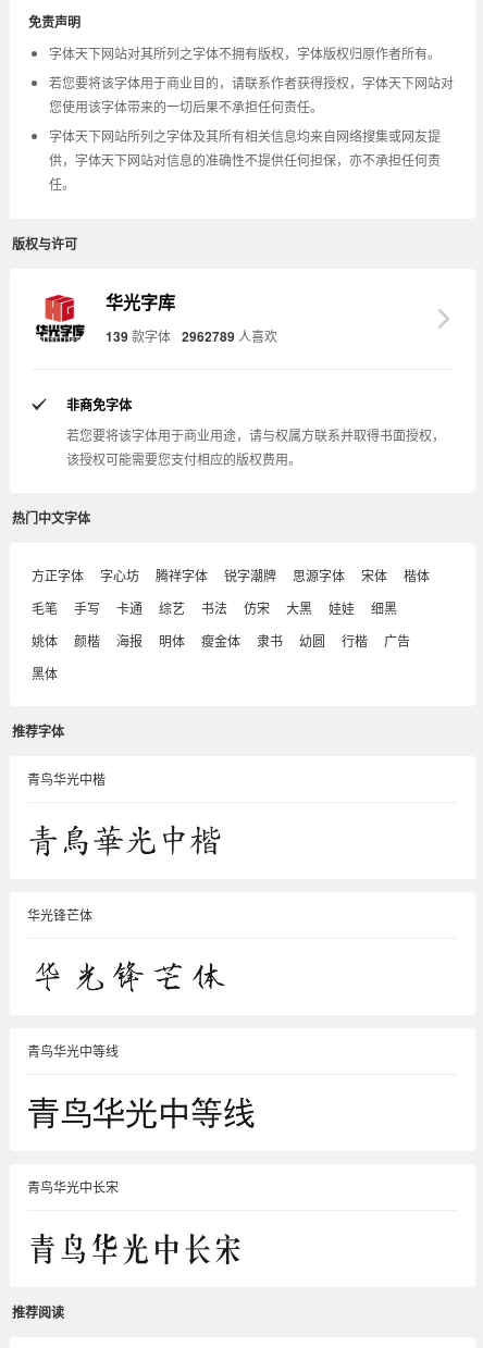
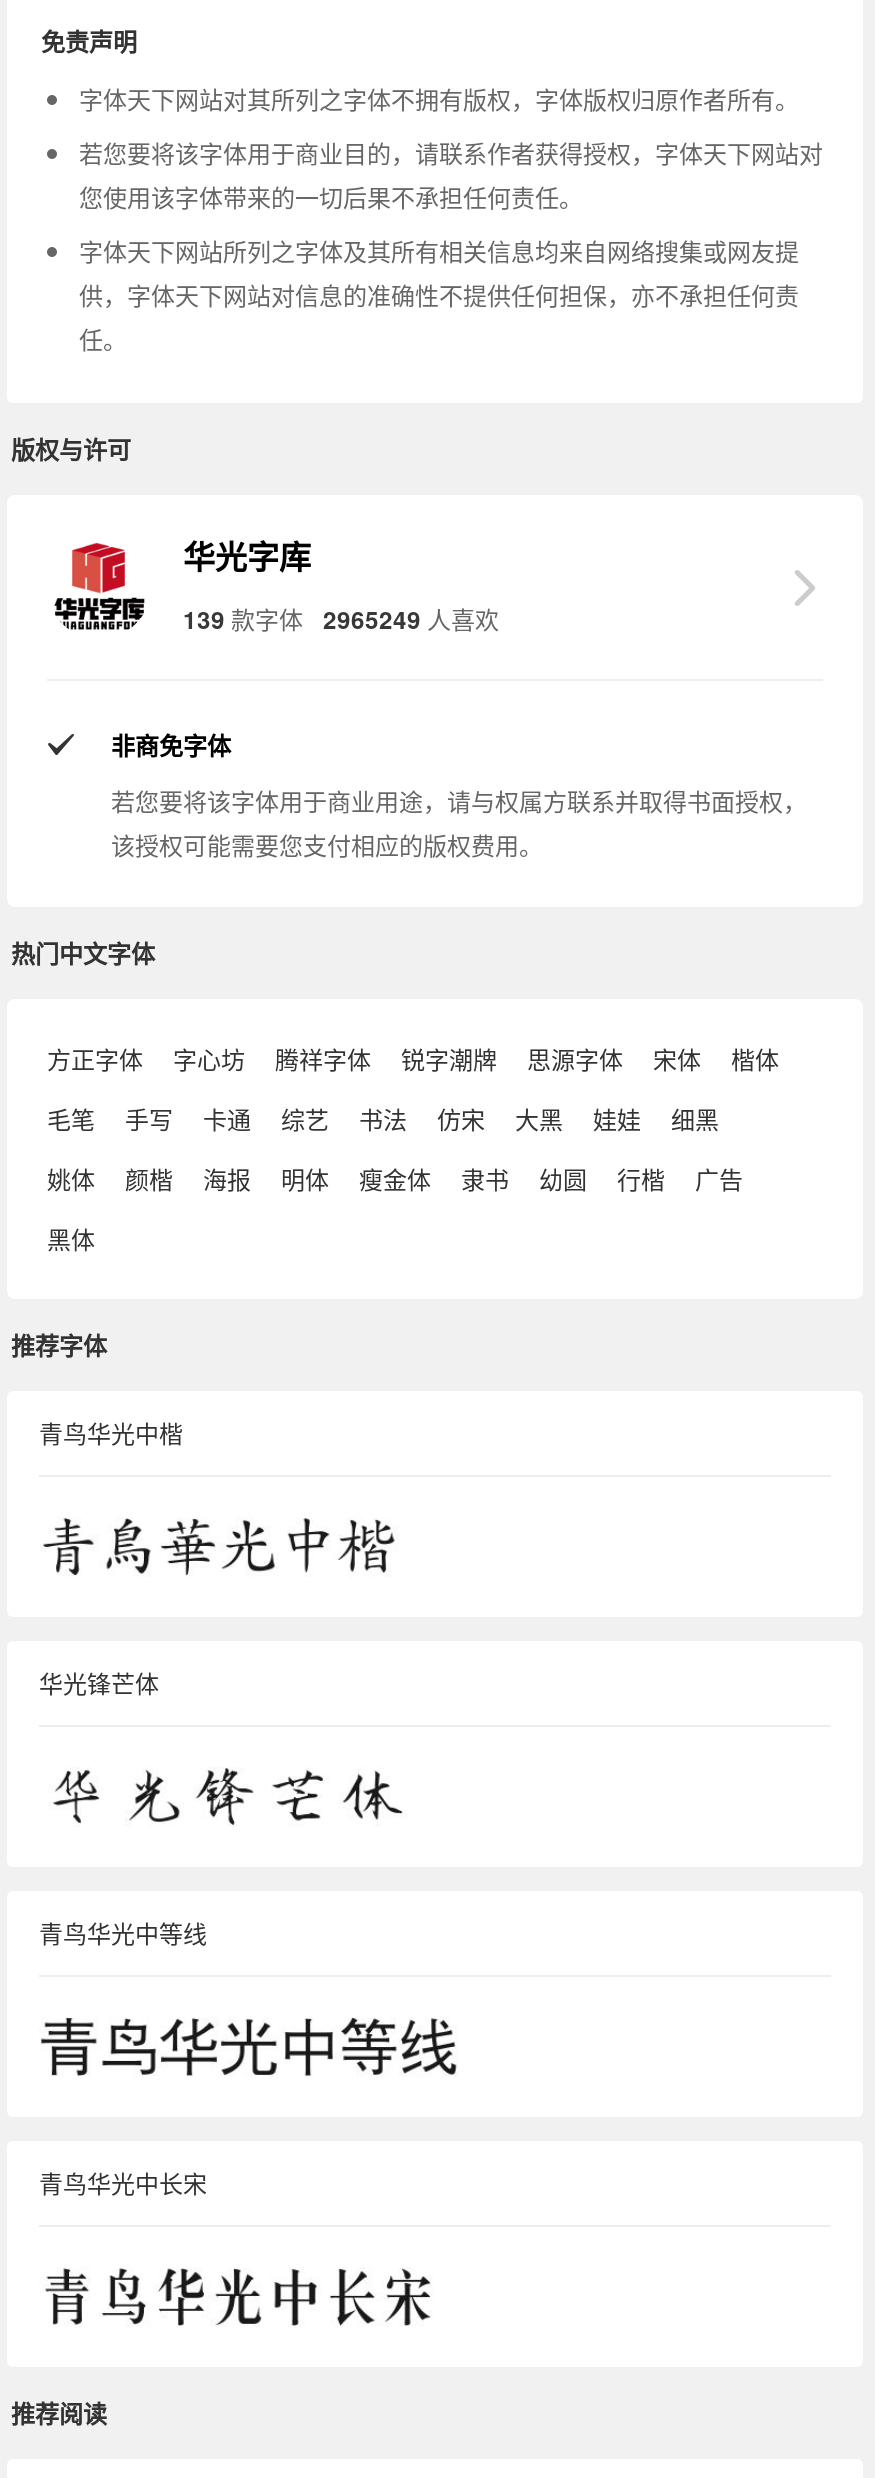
[106,326,277,346] 139 款字体 2962789 人喜欢 -> [183,601,499,637] 139 款字体 2965249 人喜欢

